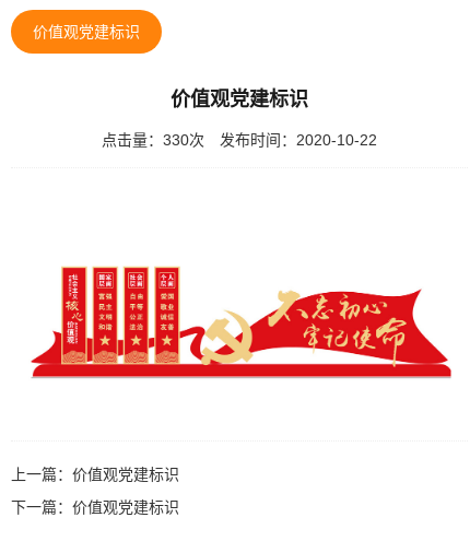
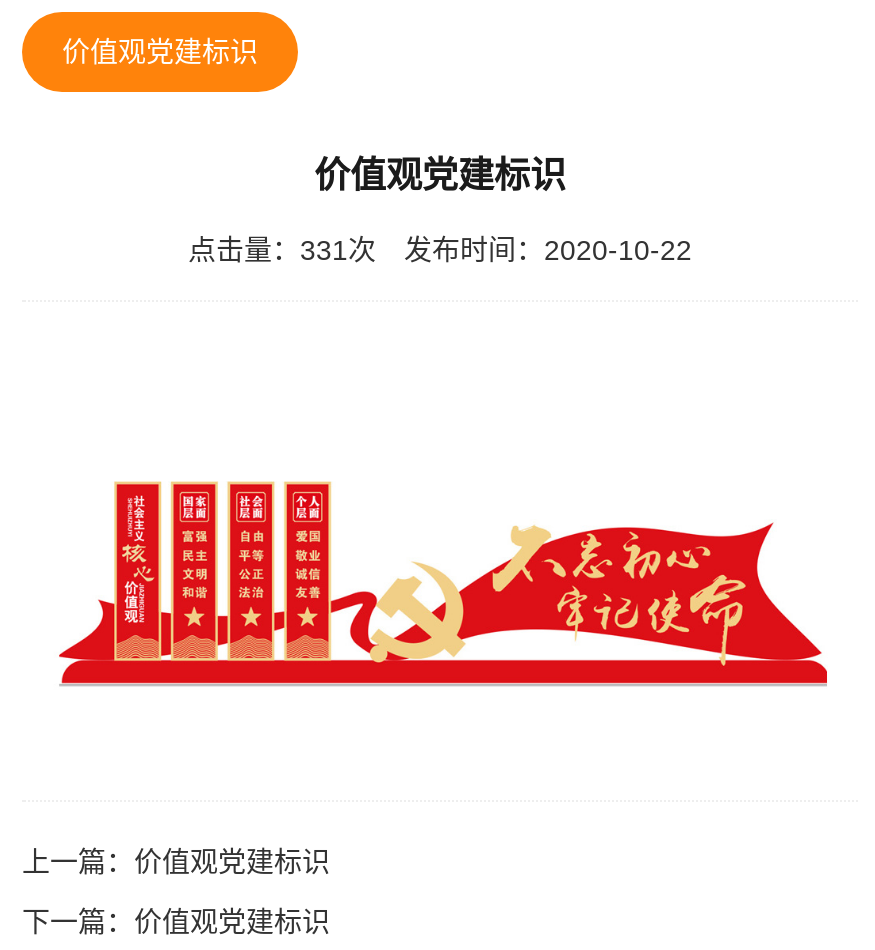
[102,131,377,148] 点击量：330次 发布时间：2020-10-22 -> [188,233,692,265] 点击量：331次 发布时间：2020-10-22

